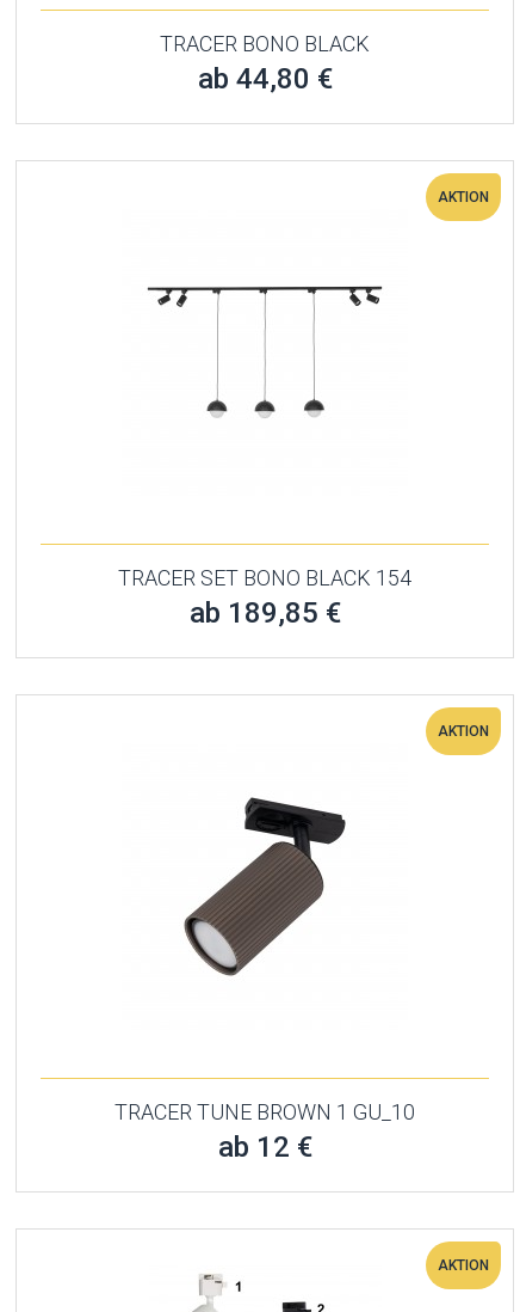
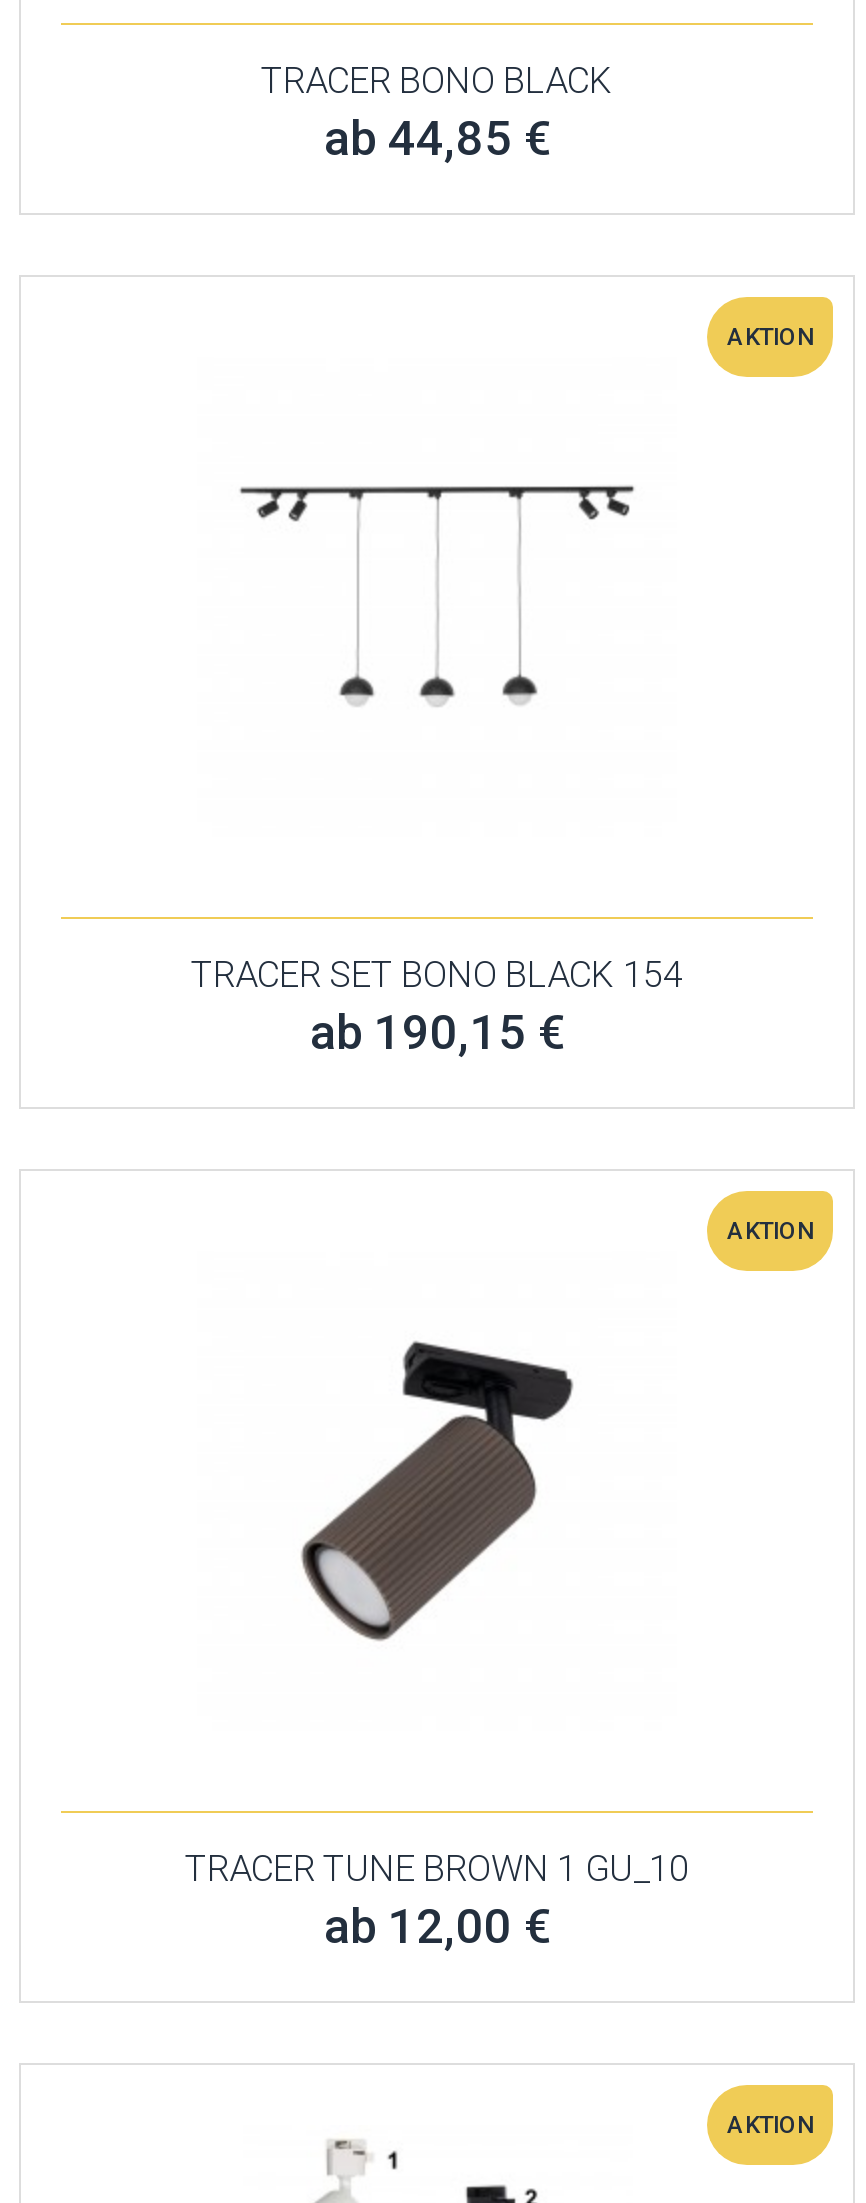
[197,62,332,96] ab 44,80 € -> [324,111,550,167] ab 44,85 €
[189,596,341,630] ab 189,85 € -> [310,1005,564,1061] ab 190,15 €
[218,1130,312,1164] ab 12 € -> [324,1899,550,1955] ab 12,00 €

